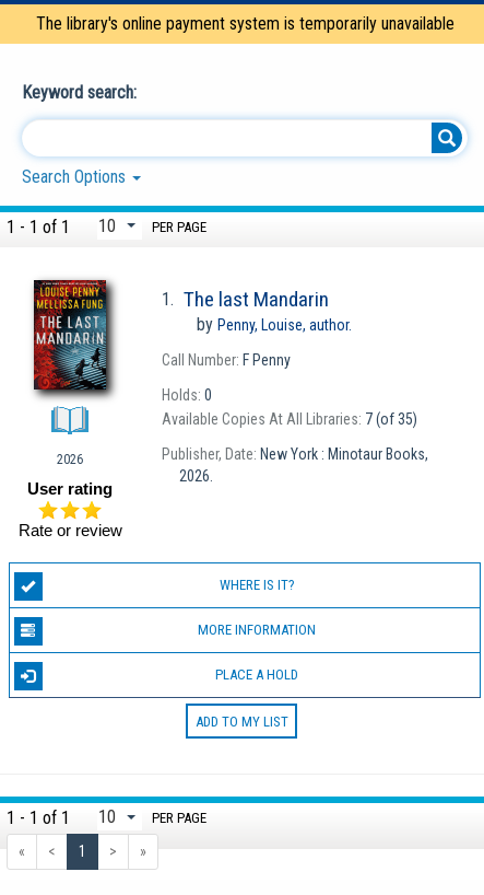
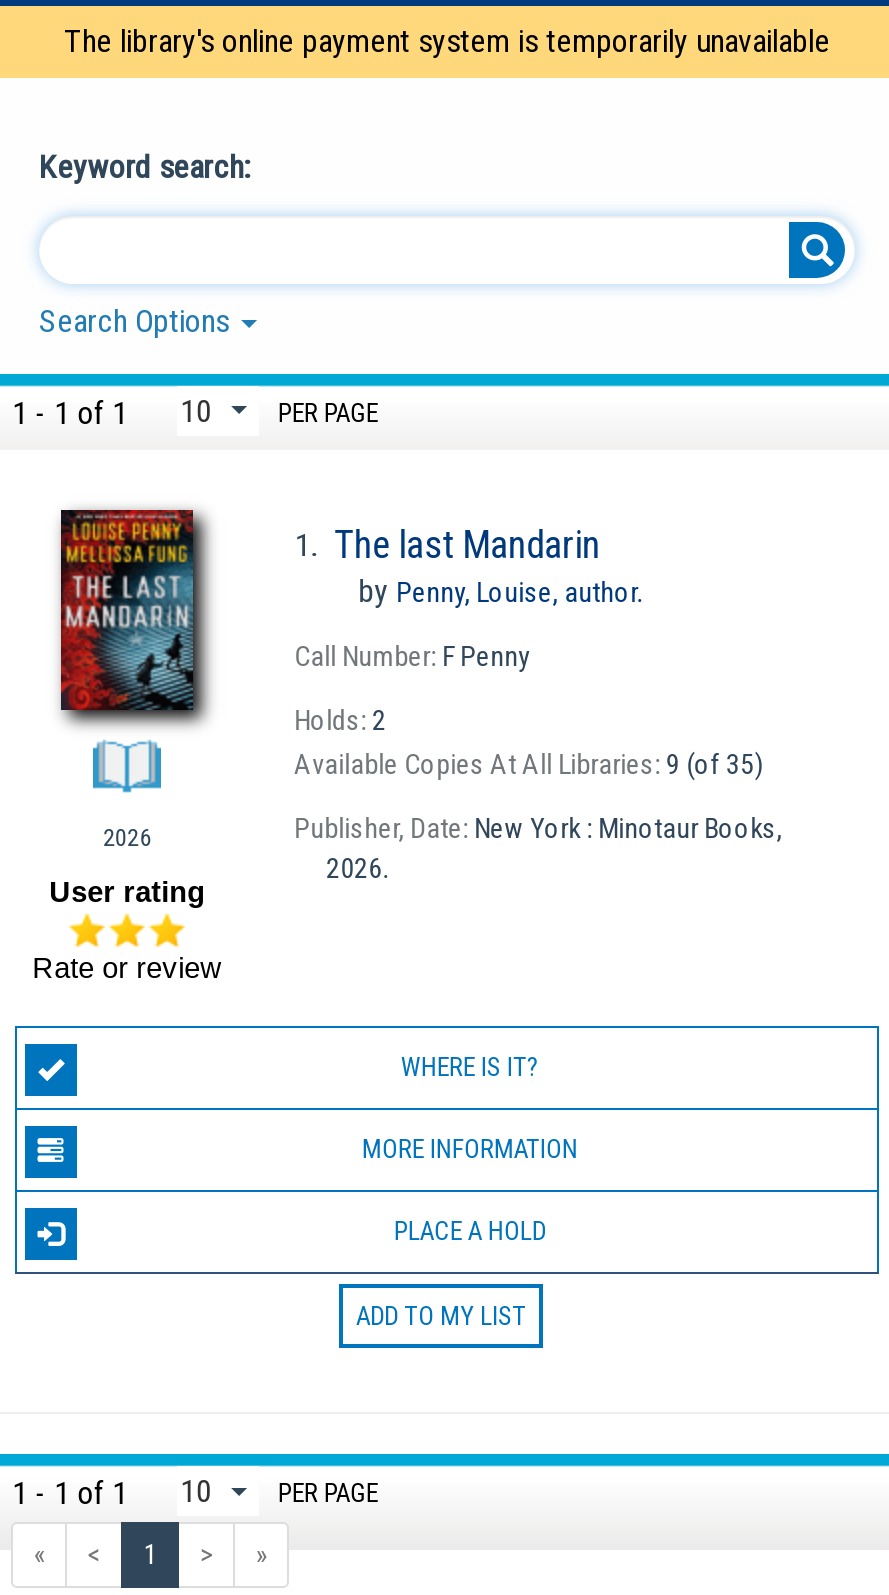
[161,386,212,404] Holds: 0 -> [294,704,386,736] Holds: 2
[161,410,417,428] Available Copies At All Libraries: 7 (of 35) -> [294,748,762,780] Available Copies At All Libraries: 9 (of 35)

